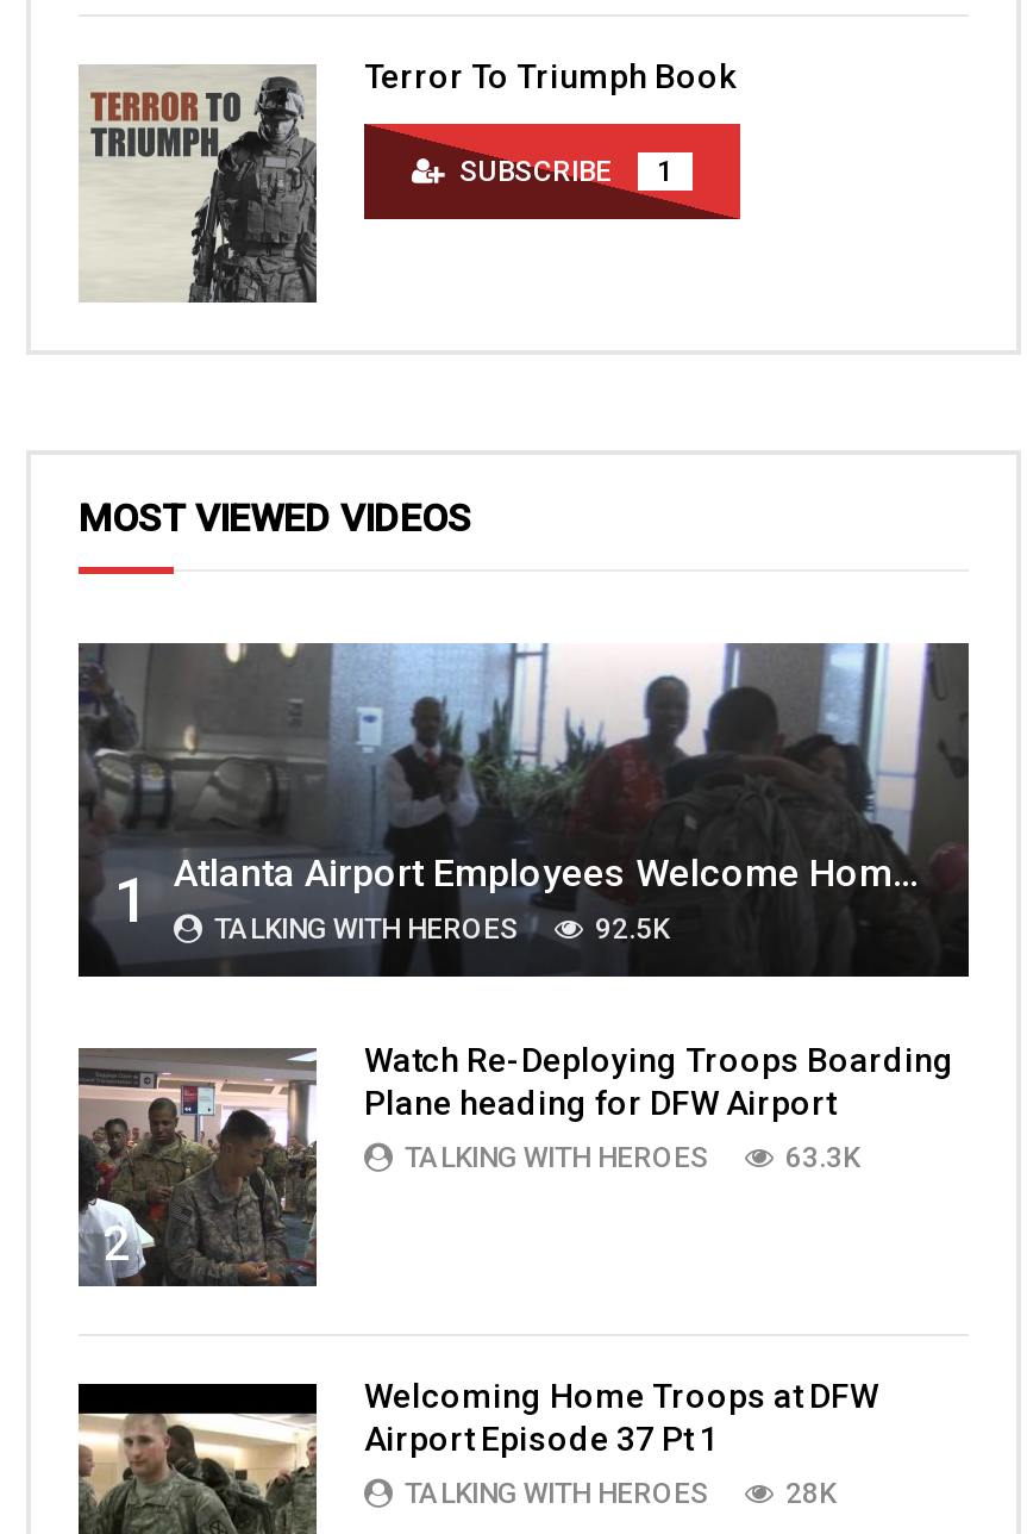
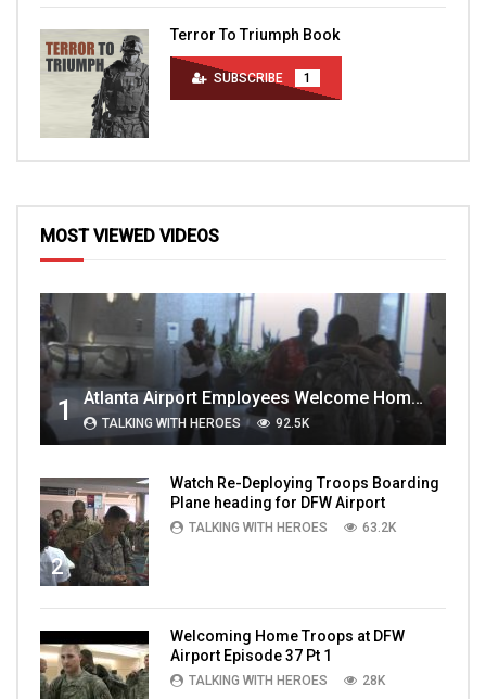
[785,1141,859,1175] 63.3K -> [362,520,396,535] 63.2K

